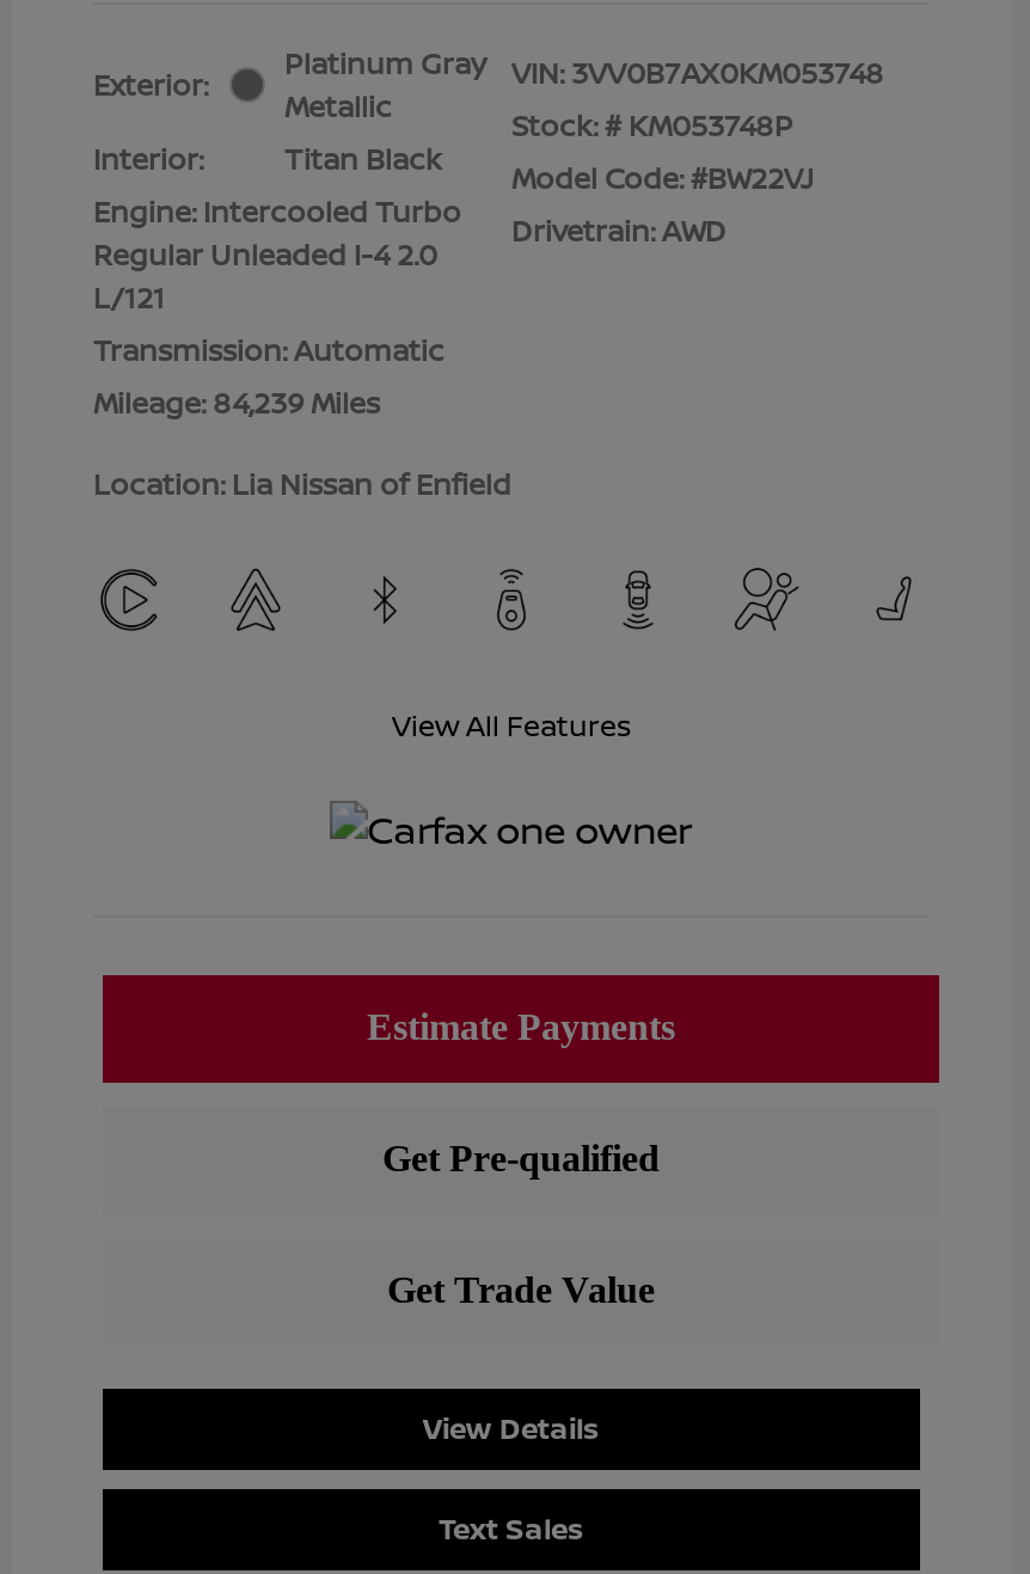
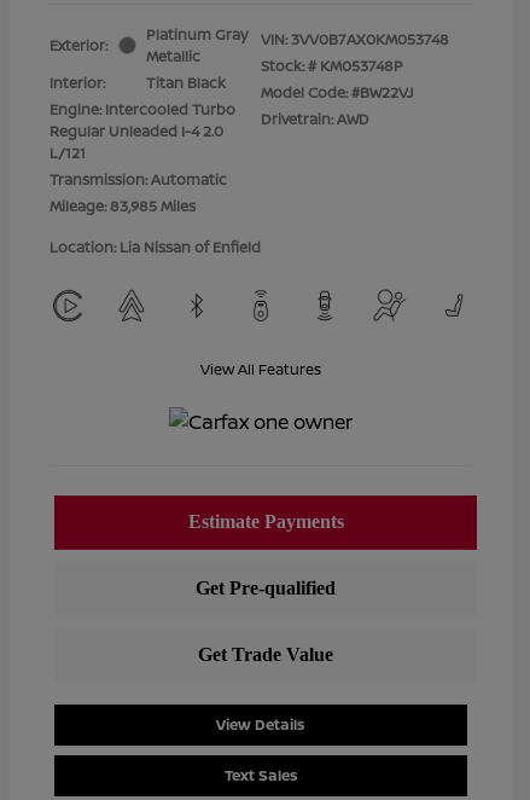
[93,382,380,423] Mileage: 84,239 Miles -> [49,196,196,216] Mileage: 83,985 Miles

